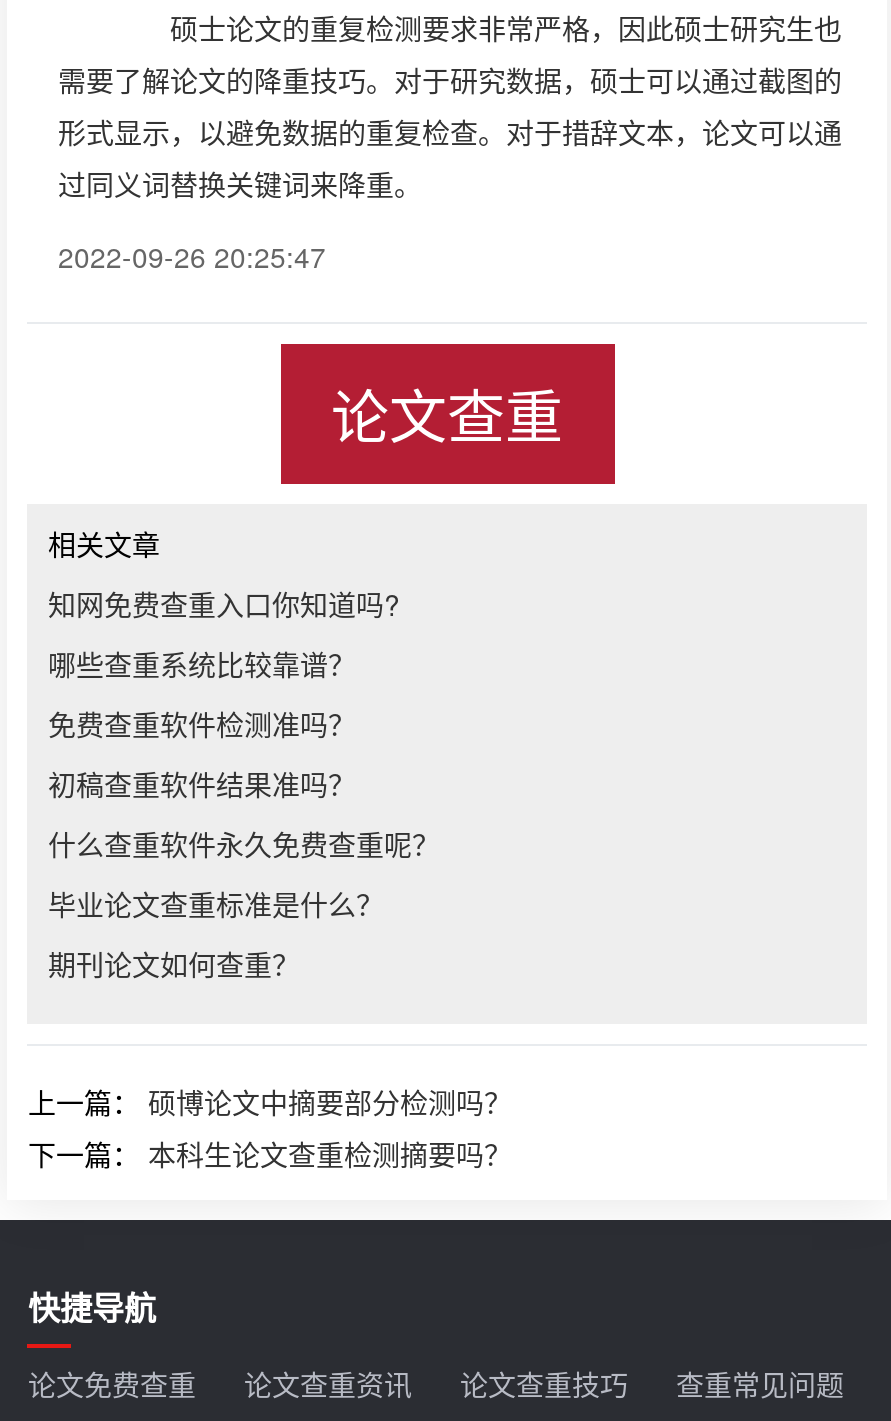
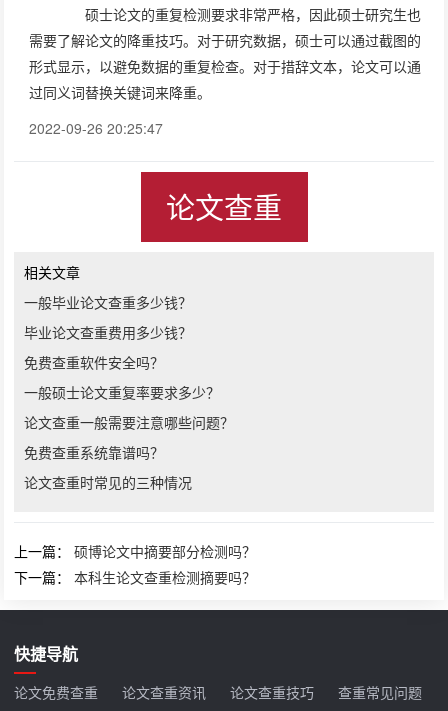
[48,584,400,624] 知网免费查重入口你知道吗? -> [24,292,192,312] 一般毕业论文查重多少钱？
[48,644,356,684] 哪些查重系统比较靠谱？ -> [24,322,192,342] 毕业论文查重费用多少钱？
[48,704,356,744] 免费查重软件检测准吗？ -> [24,352,164,372] 免费查重软件安全吗？
[48,764,356,804] 初稿查重软件结果准吗？ -> [24,382,220,402] 一般硕士论文重复率要求多少？
[48,824,440,864] 什么查重软件永久免费查重呢？ -> [24,412,234,432] 论文查重一般需要注意哪些问题？
[48,884,384,924] 毕业论文查重标准是什么？ -> [24,442,164,462] 免费查重系统靠谱吗？
[48,944,300,984] 期刊论文如何查重？ -> [24,472,192,492] 论文查重时常见的三种情况

